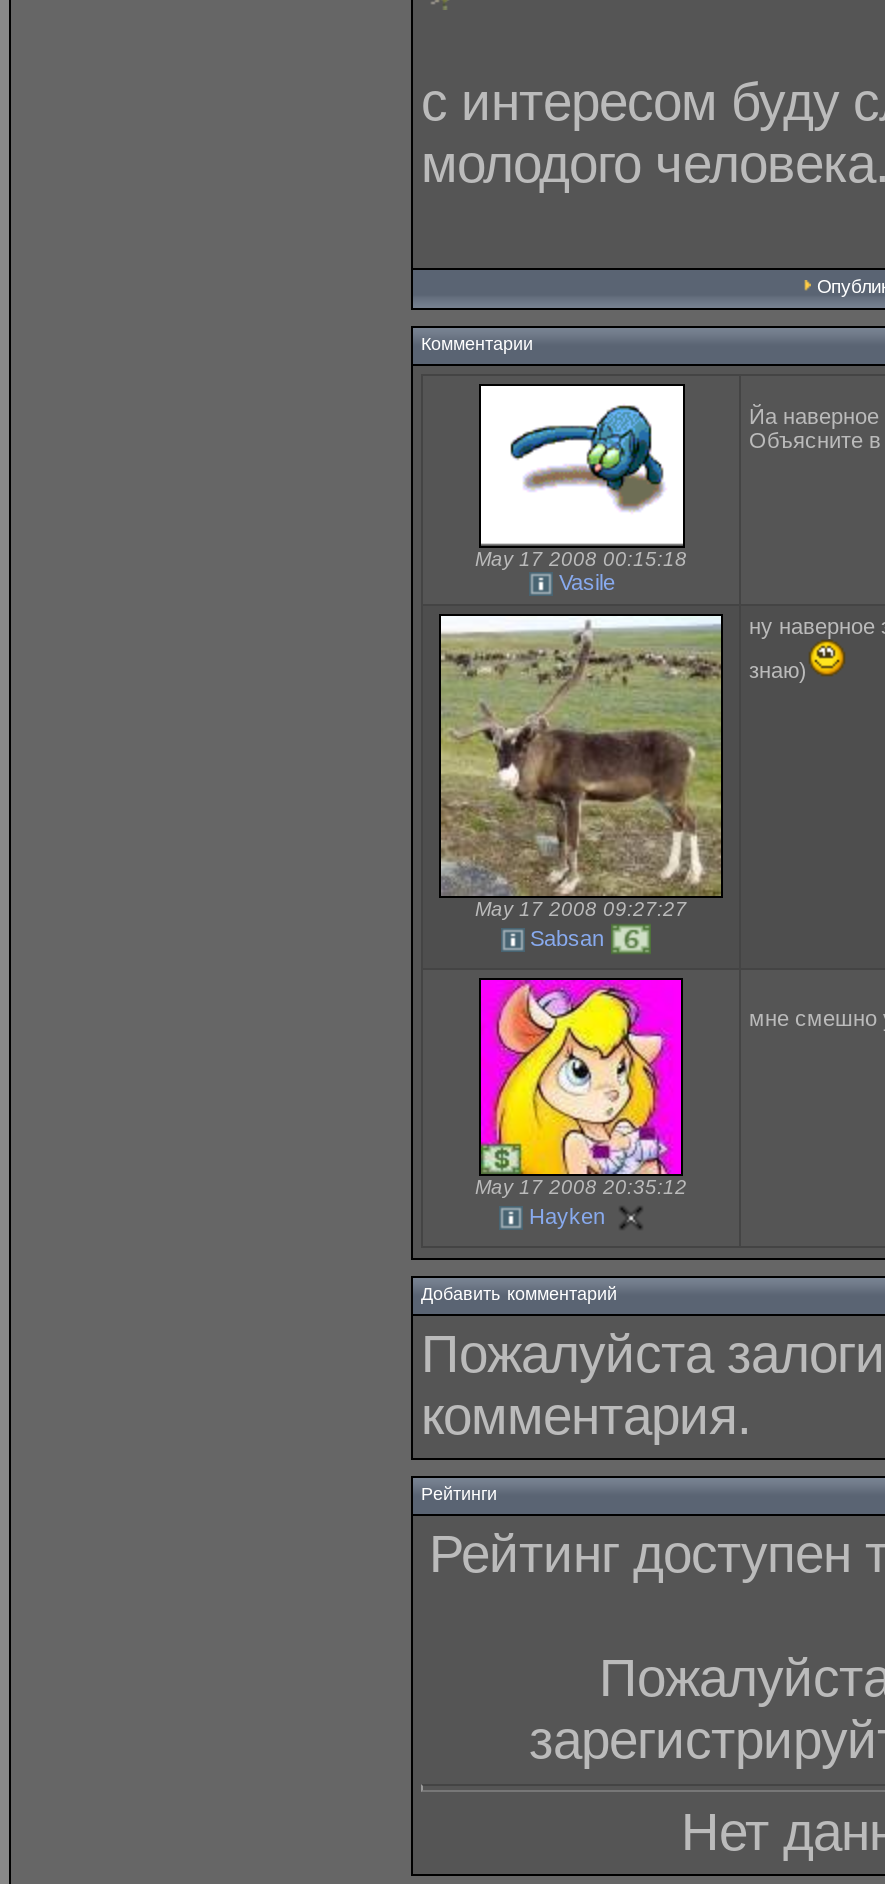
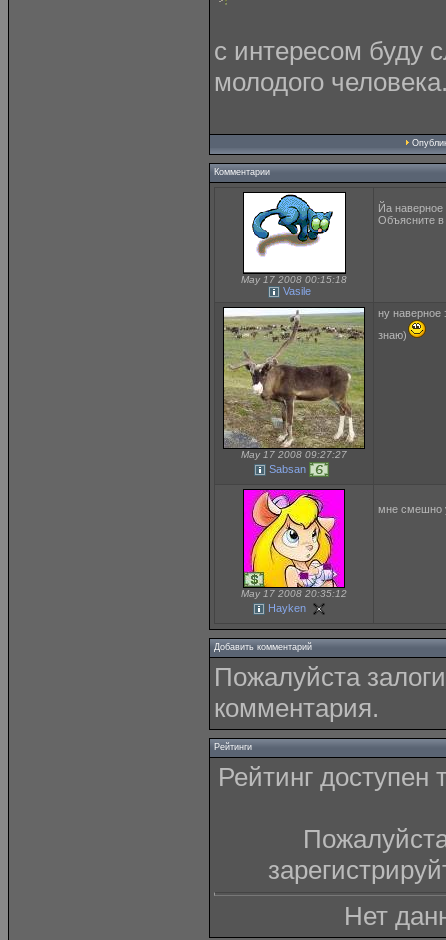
[497,386,665,512] [image] -> [251,193,335,257] [image]

